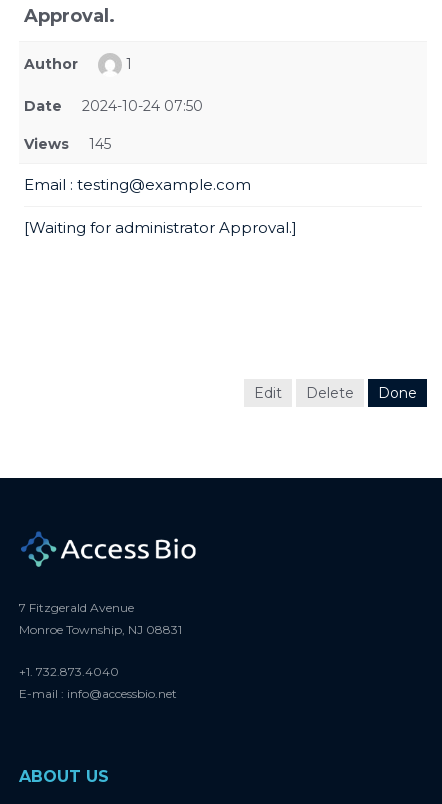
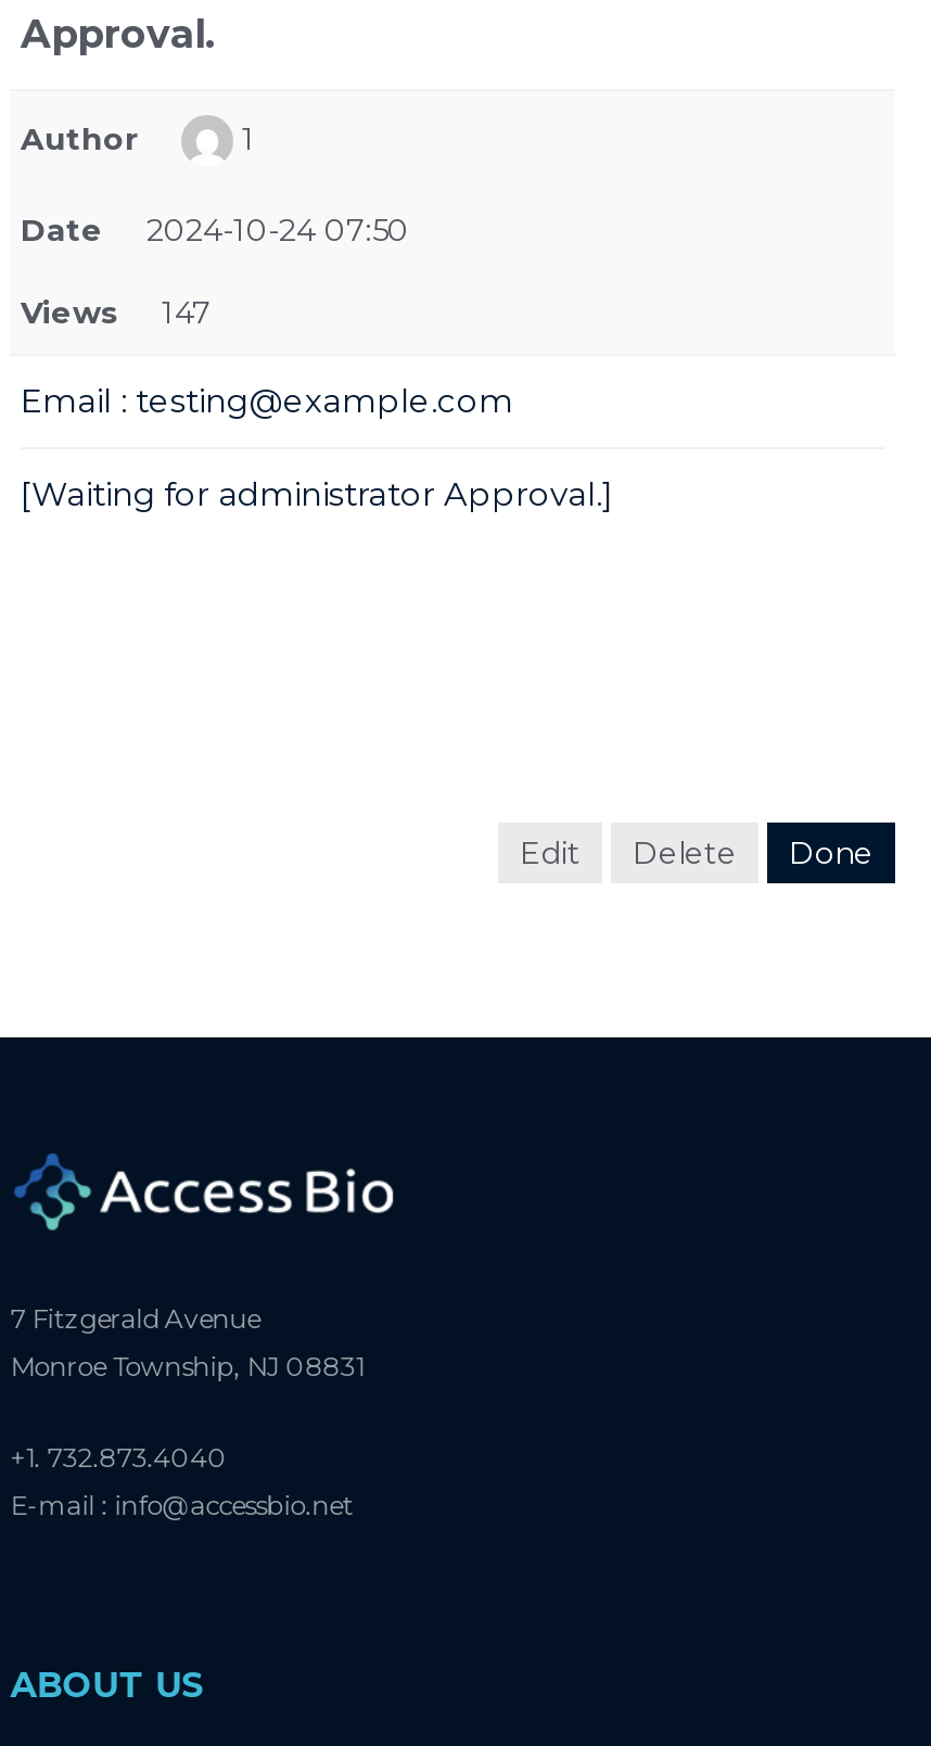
[24,135,111,153] Views 145 -> [21,293,212,332] Views 147

